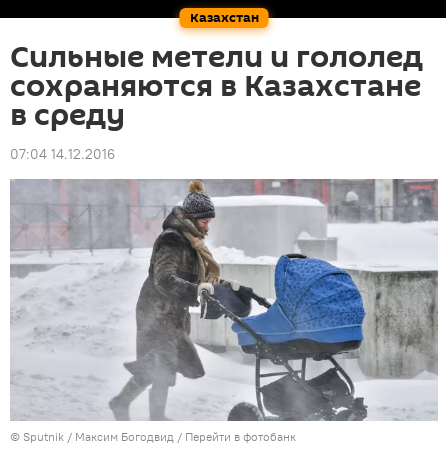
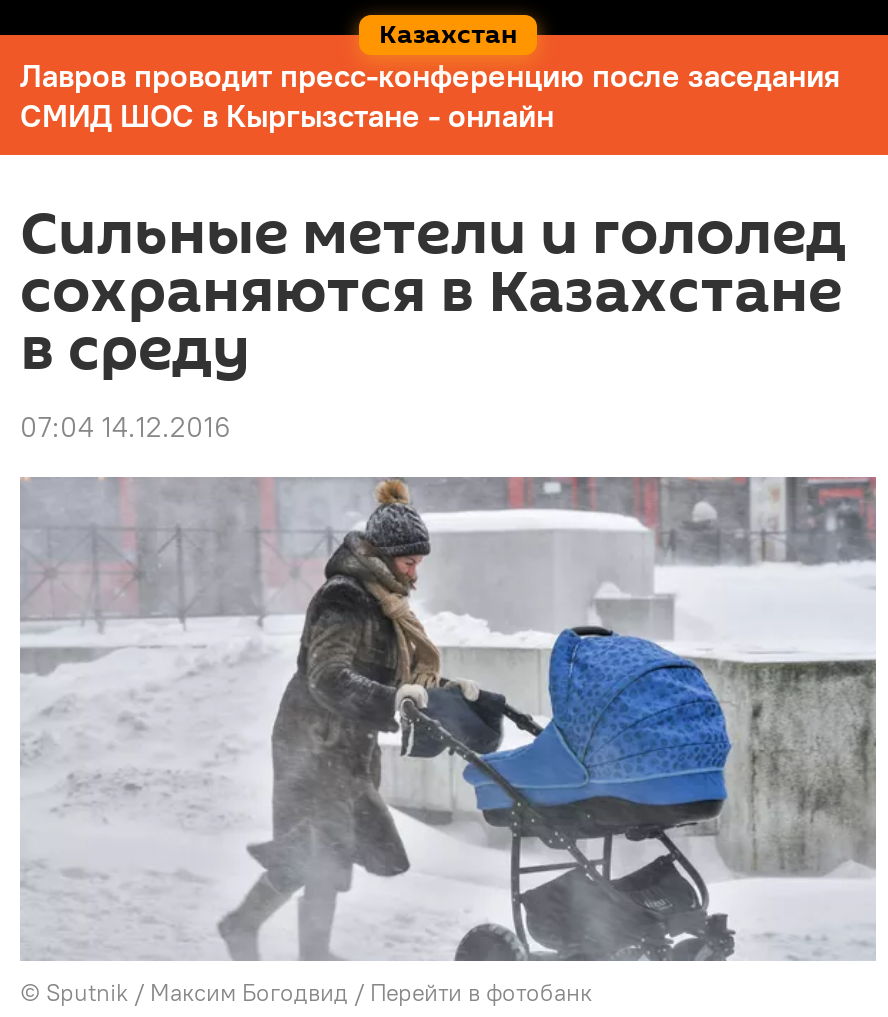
none -> [20,55,840,135] Лавров проводит пресс-конференцию после заседания | СМИД ШОС в Кыргызстане - онлайн

